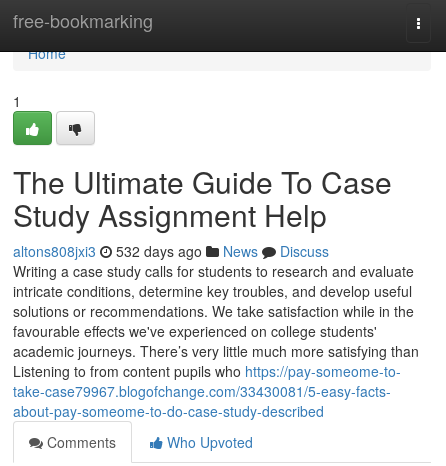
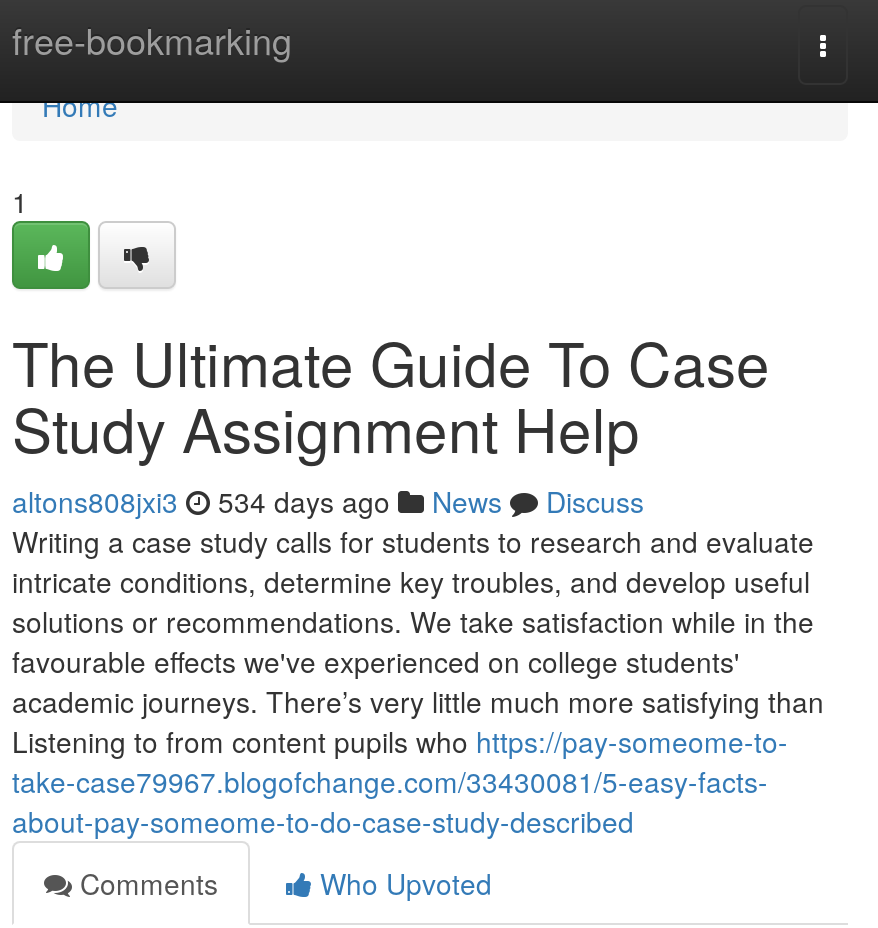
[13,241,329,261] altons808jxi3 532 days ago News Discuss -> [12,481,644,521] altons808jxi3 534 days ago News Discuss

